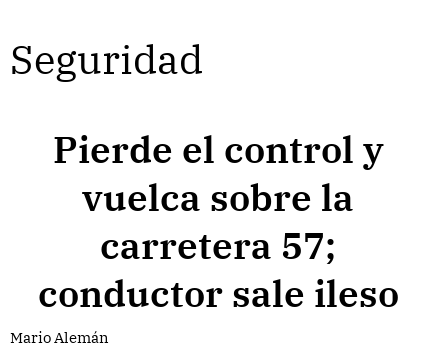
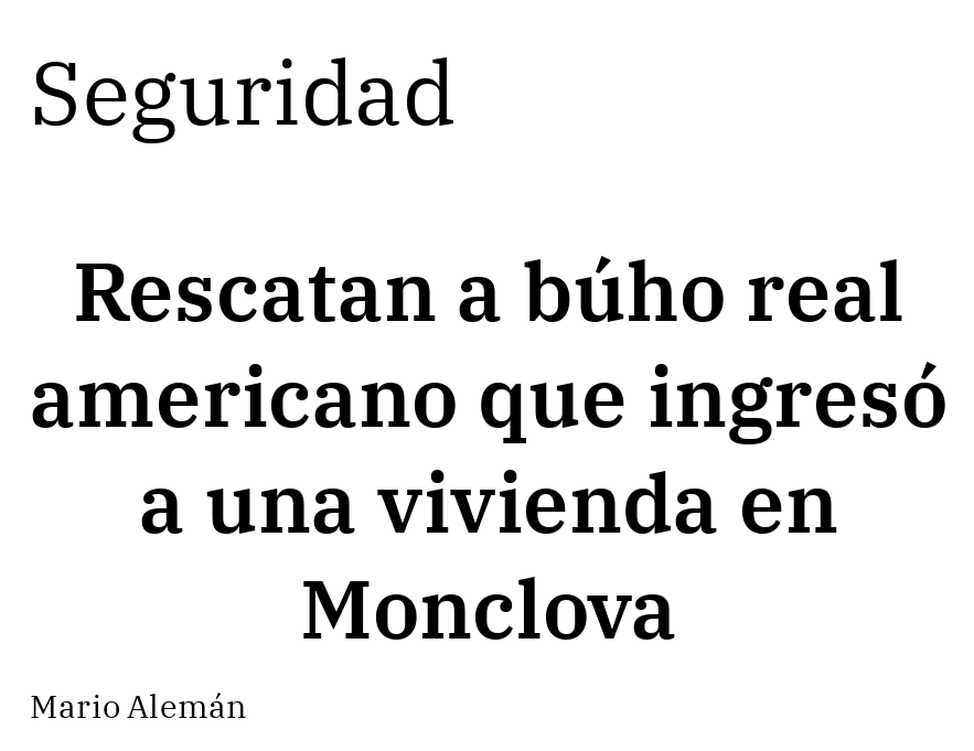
[37,125,398,317] Pierde el control y | vuelca sobre la | carretera 57; | conductor sale ileso -> [30,236,948,659] Rescatan a búho real | americano que ingresó | a una vivienda en | Monclova

